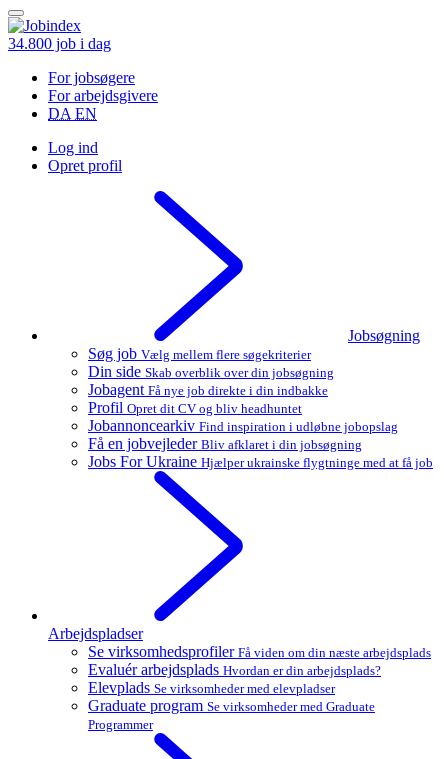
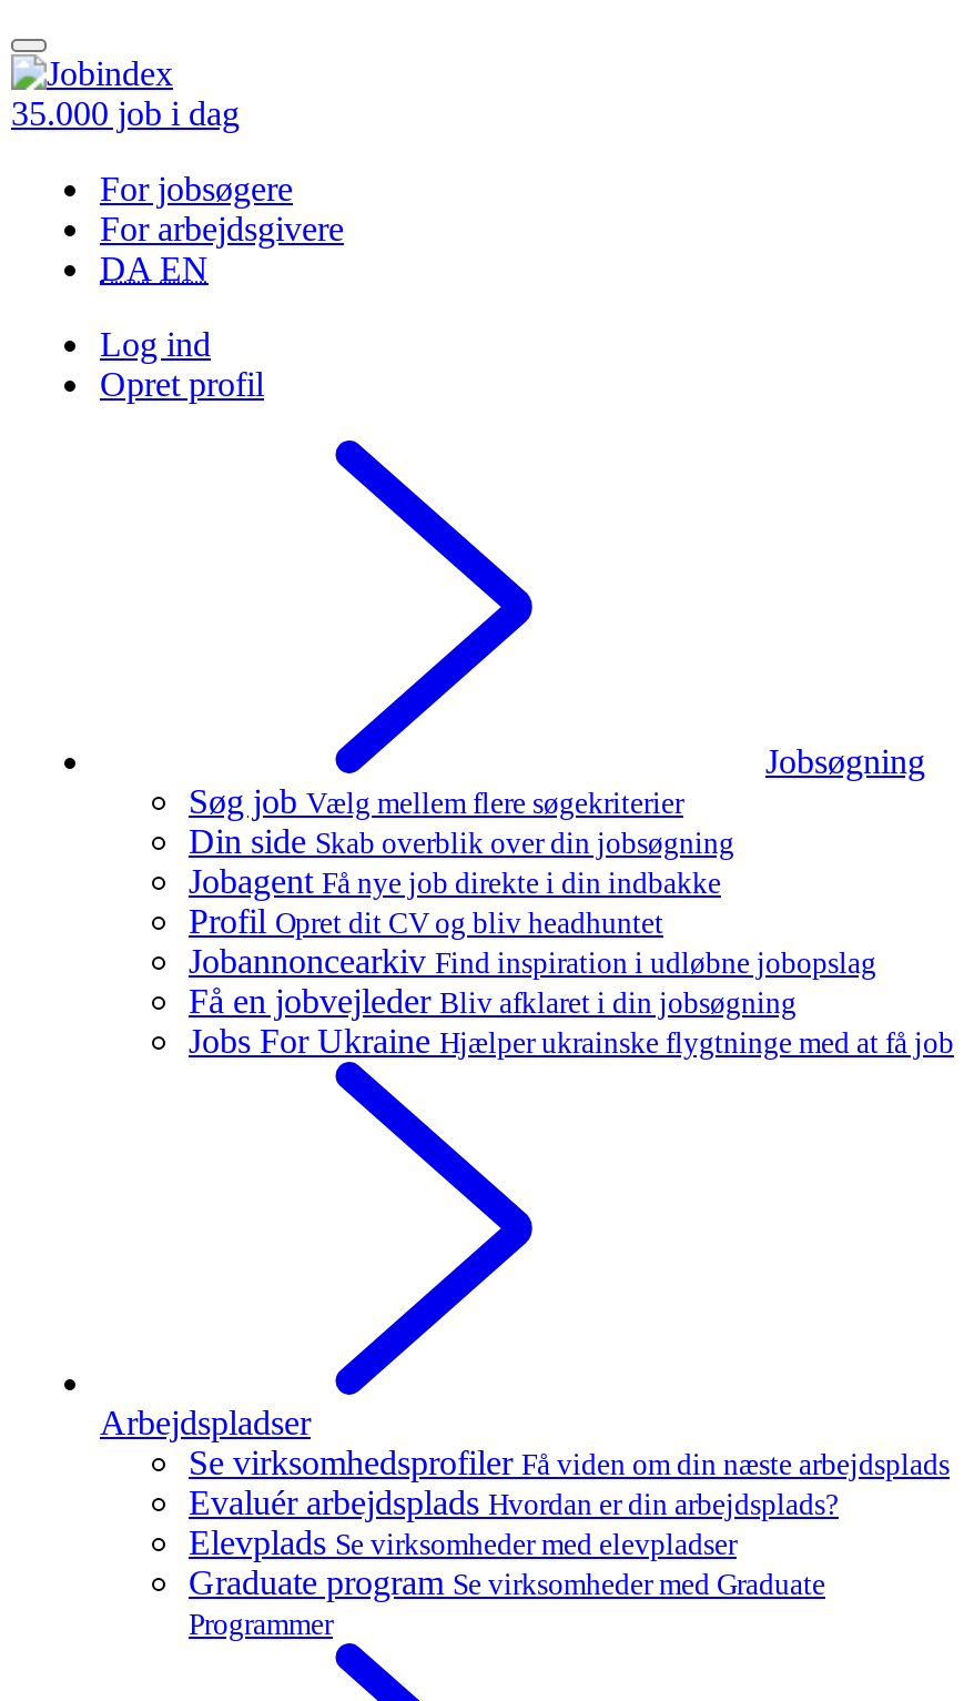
[8,35,111,52] 34.800 job i dag -> [11,94,240,132] 35.000 job i dag

